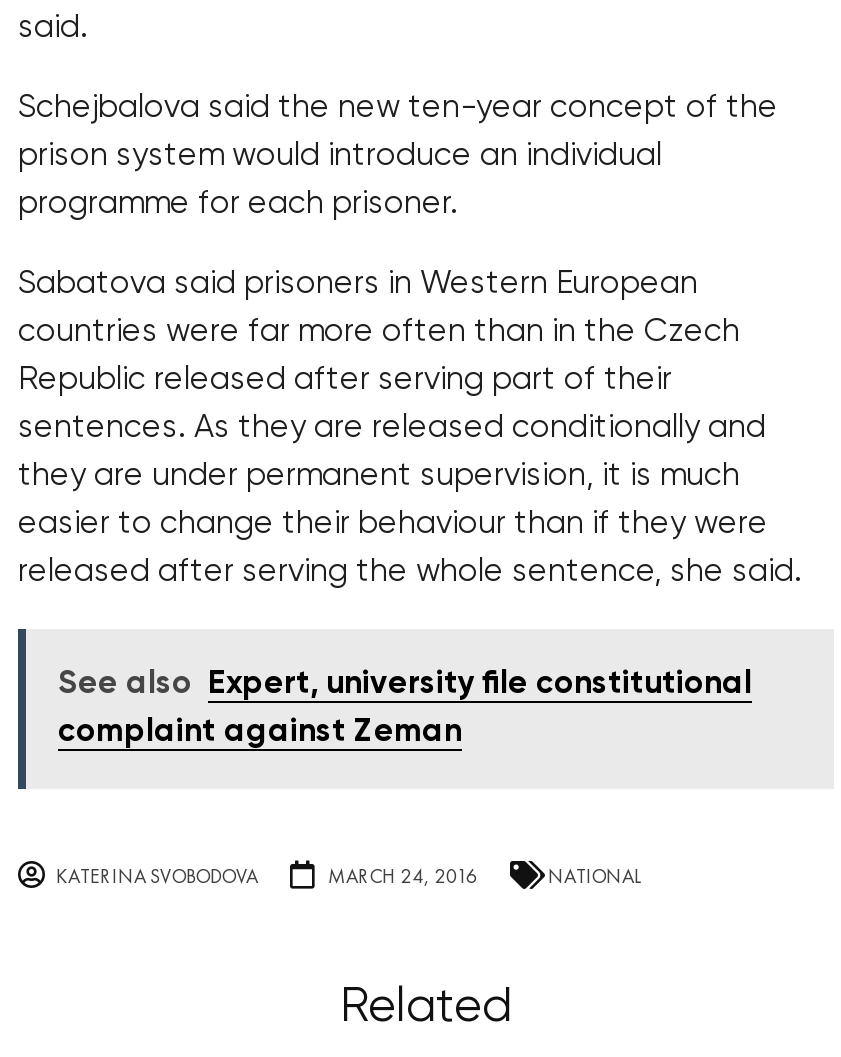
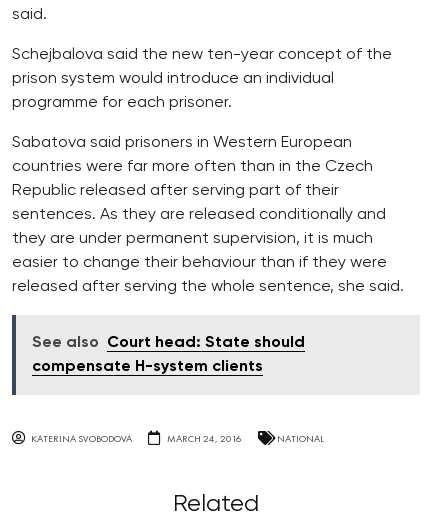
[58,668,752,700] See also Expert, university file constitutional -> [32,335,305,351] See also Court head: State should
[58,716,462,748] complaint against Zeman -> [32,359,263,375] compensate H-system clients

